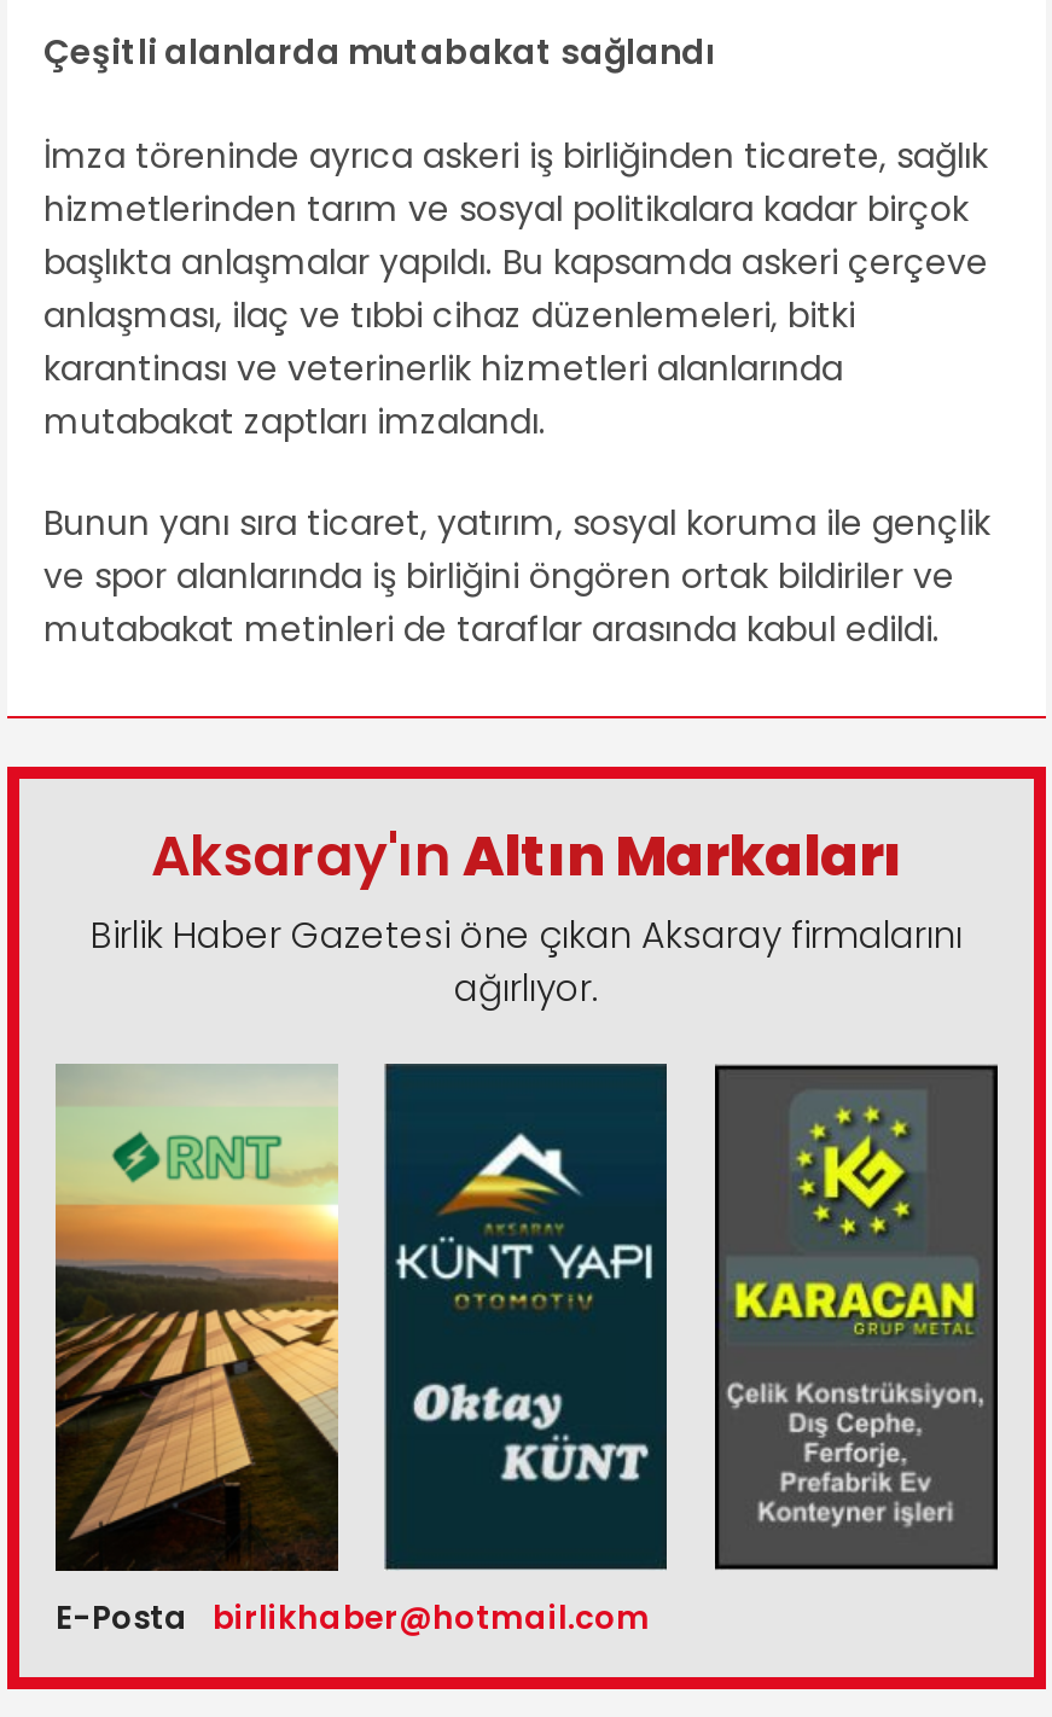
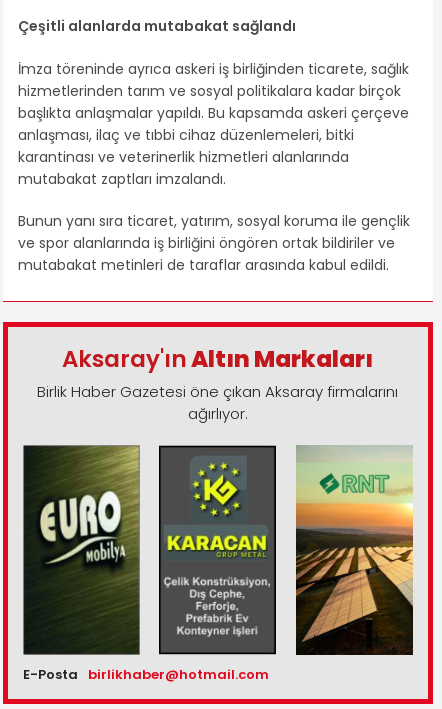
[53,1066,341,1571] [image] -> [22,445,141,655] [image]
[384,1061,667,1566] [image] -> [158,445,276,652] [image]
[713,1064,1000,1571] [image] -> [295,446,414,656] [image]

